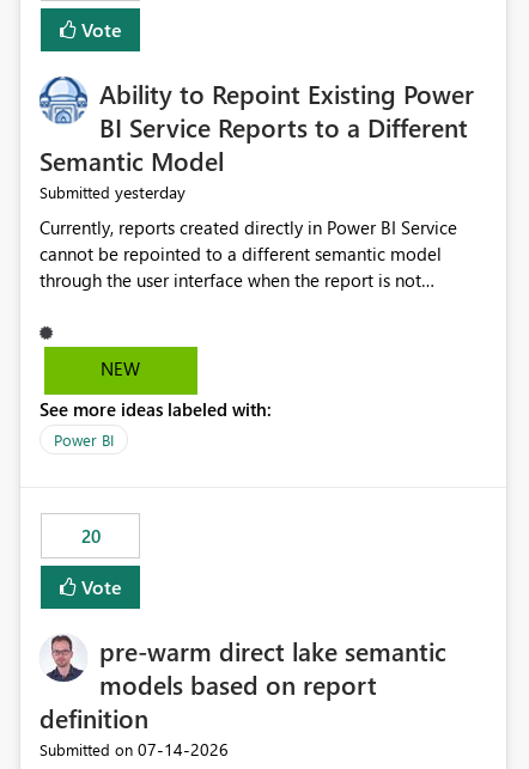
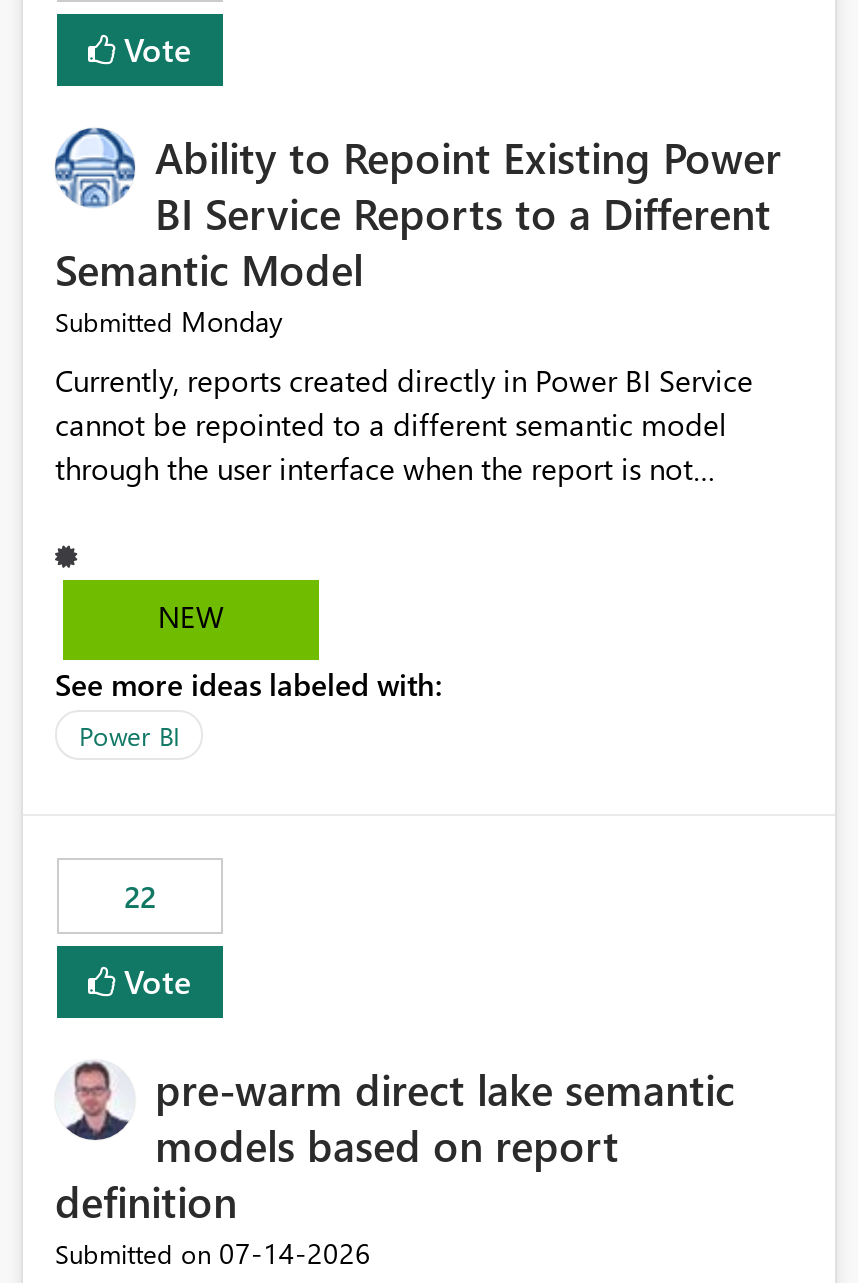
[39,181,186,204] Submitted yesterday -> [55,303,283,341] Submitted Monday
[81,524,100,548] 20 -> [124,877,156,917] 22

